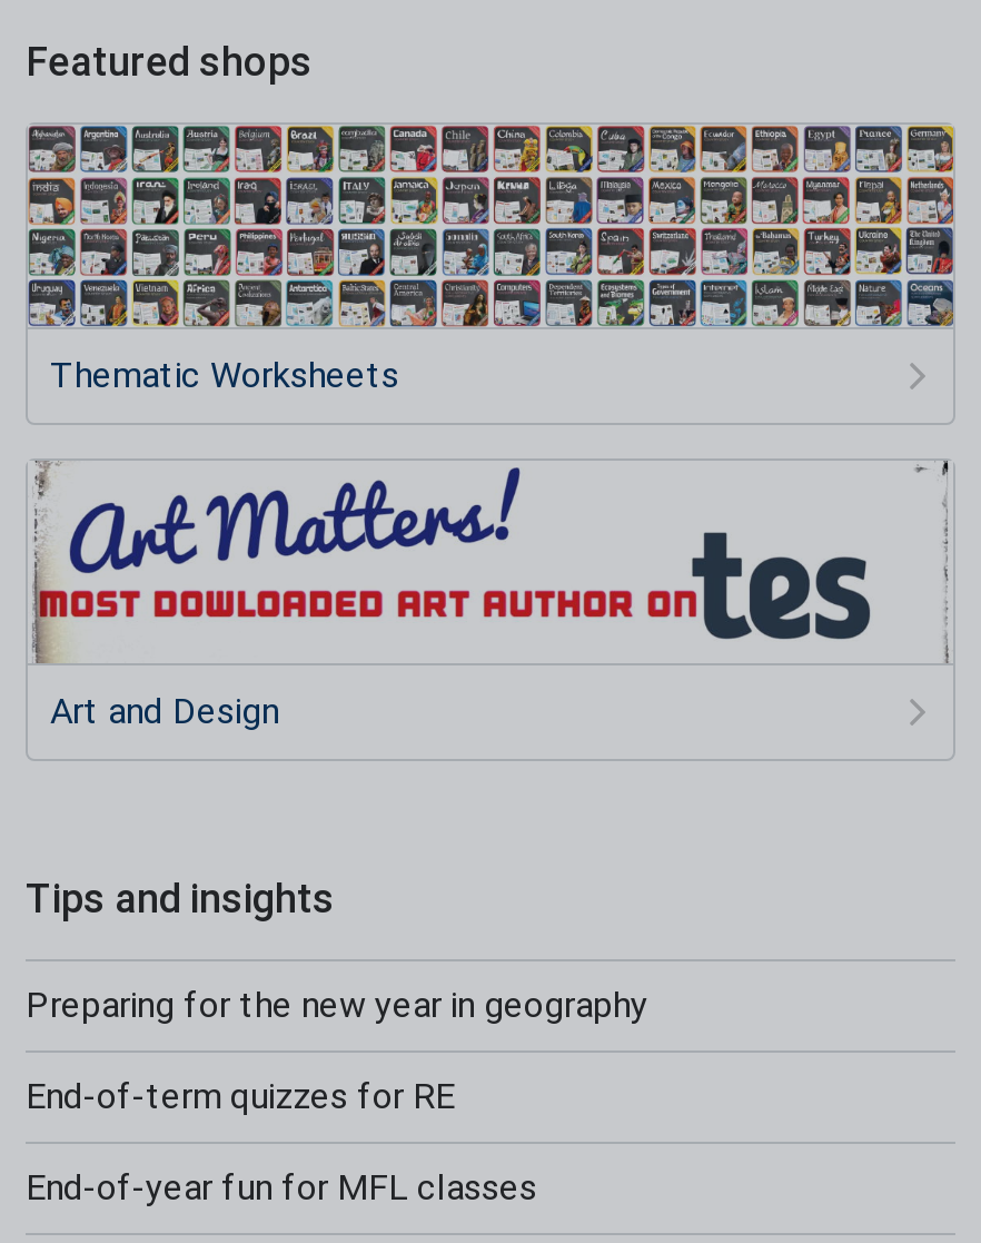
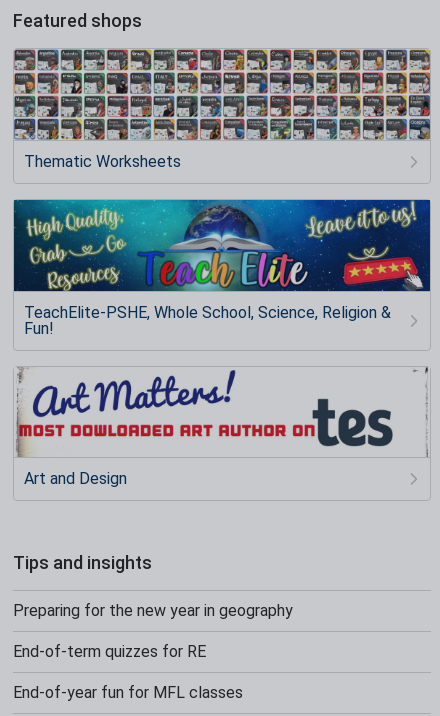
none -> [13,199,431,338] [image] | TeachElite-PSHE, Whole School, Science, Religion & | Fun!

